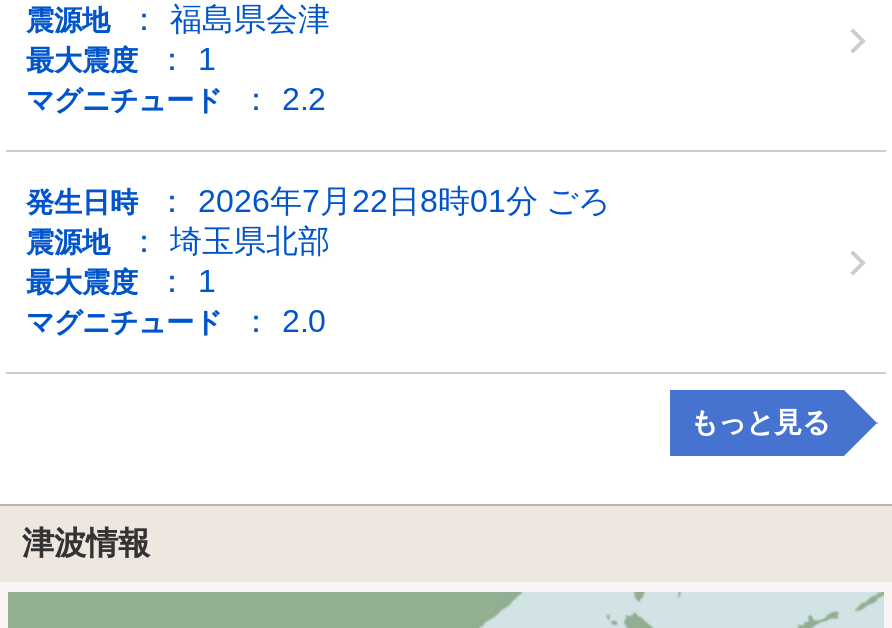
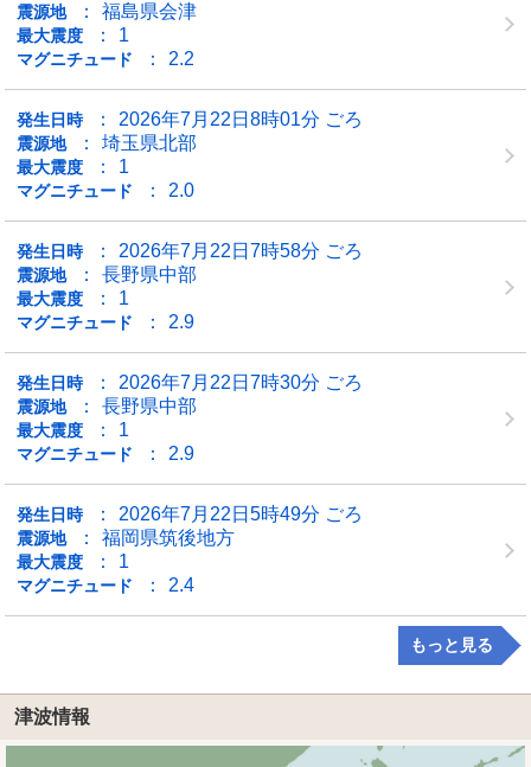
none -> [17,241,363,595] 発生日時 | 2026年7月22日7時58分 ごろ | 震源地 | 長野県中部 | 最大震度 | 1 | マグニチュード | 2.9 | 発生日時 | 2026年7月22日7時30分 ごろ | 震源地 | 長野県中部 | 最大震度 | 1 | マグニチュード | 2.9 | 発生日時 | 2026年7月22日5時49分 ごろ | 震源地 | 福岡県筑後地方 | 最大震度 | 1 | マグニチュード | 2.4

